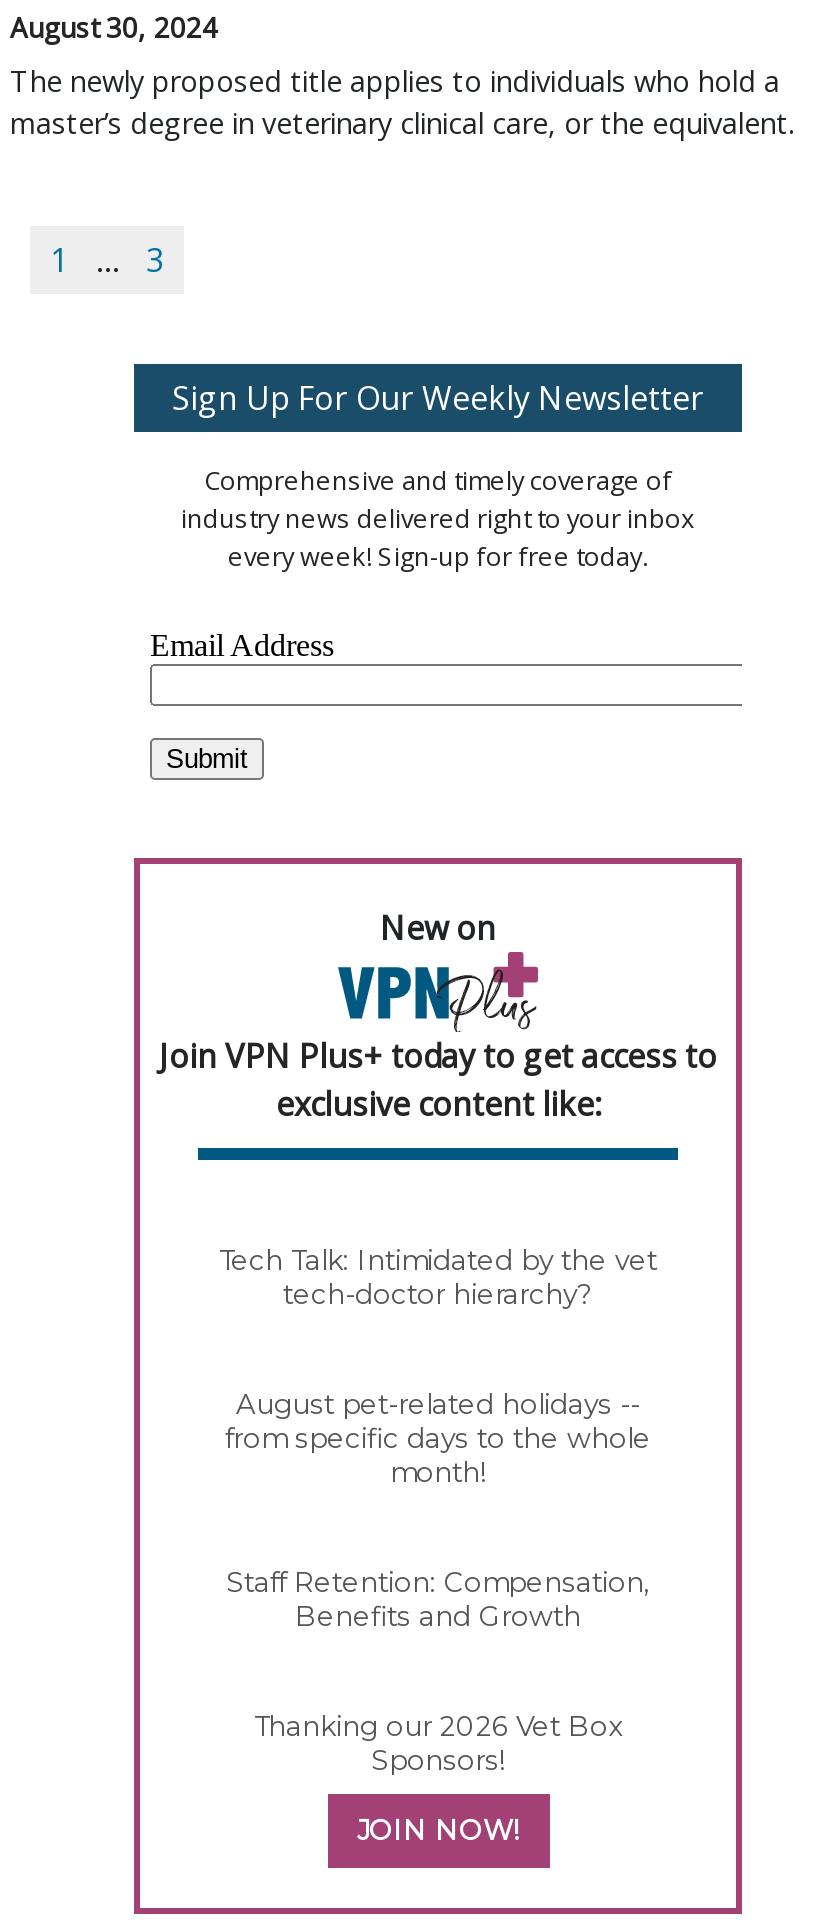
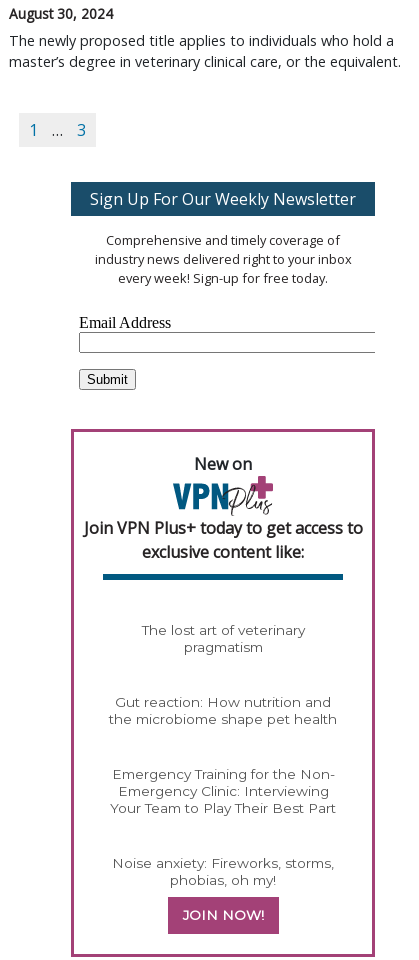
[219,1243,657,1309] Tech Talk: Intimidated by the vet | tech-doctor hierarchy? -> [141,622,304,655] The lost art of veterinary | pragmatism
[225,1387,651,1487] August pet-related holidays -- | from specific days to the whole | month! -> [109,694,337,727] Gut reaction: How nutrition and | the microbiome shape pet health
[226,1565,650,1631] Staff Retention: Compensation, | Benefits and Growth -> [110,766,336,816] Emergency Training for the Non- | Emergency Clinic: Interviewing | Your Team to Play Their Best Part
[254,1709,622,1775] Thanking our 2026 Vet Box | Sponsors! -> [112,855,334,888] Noise anxiety: Fireworks, storms, | phobias, oh my!

